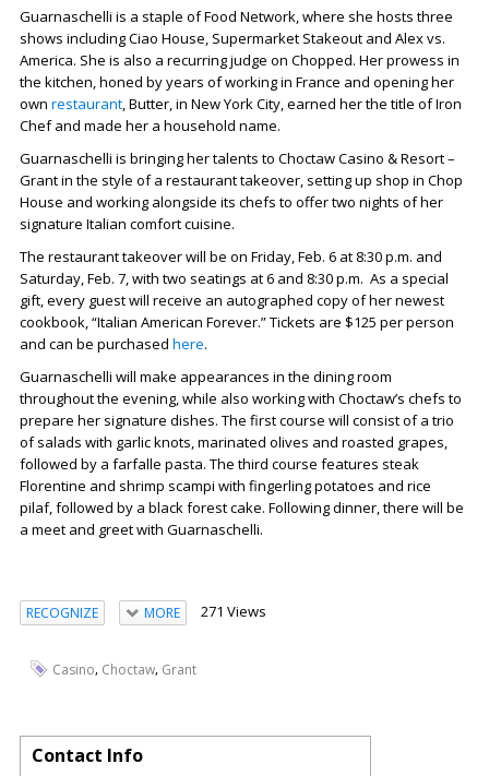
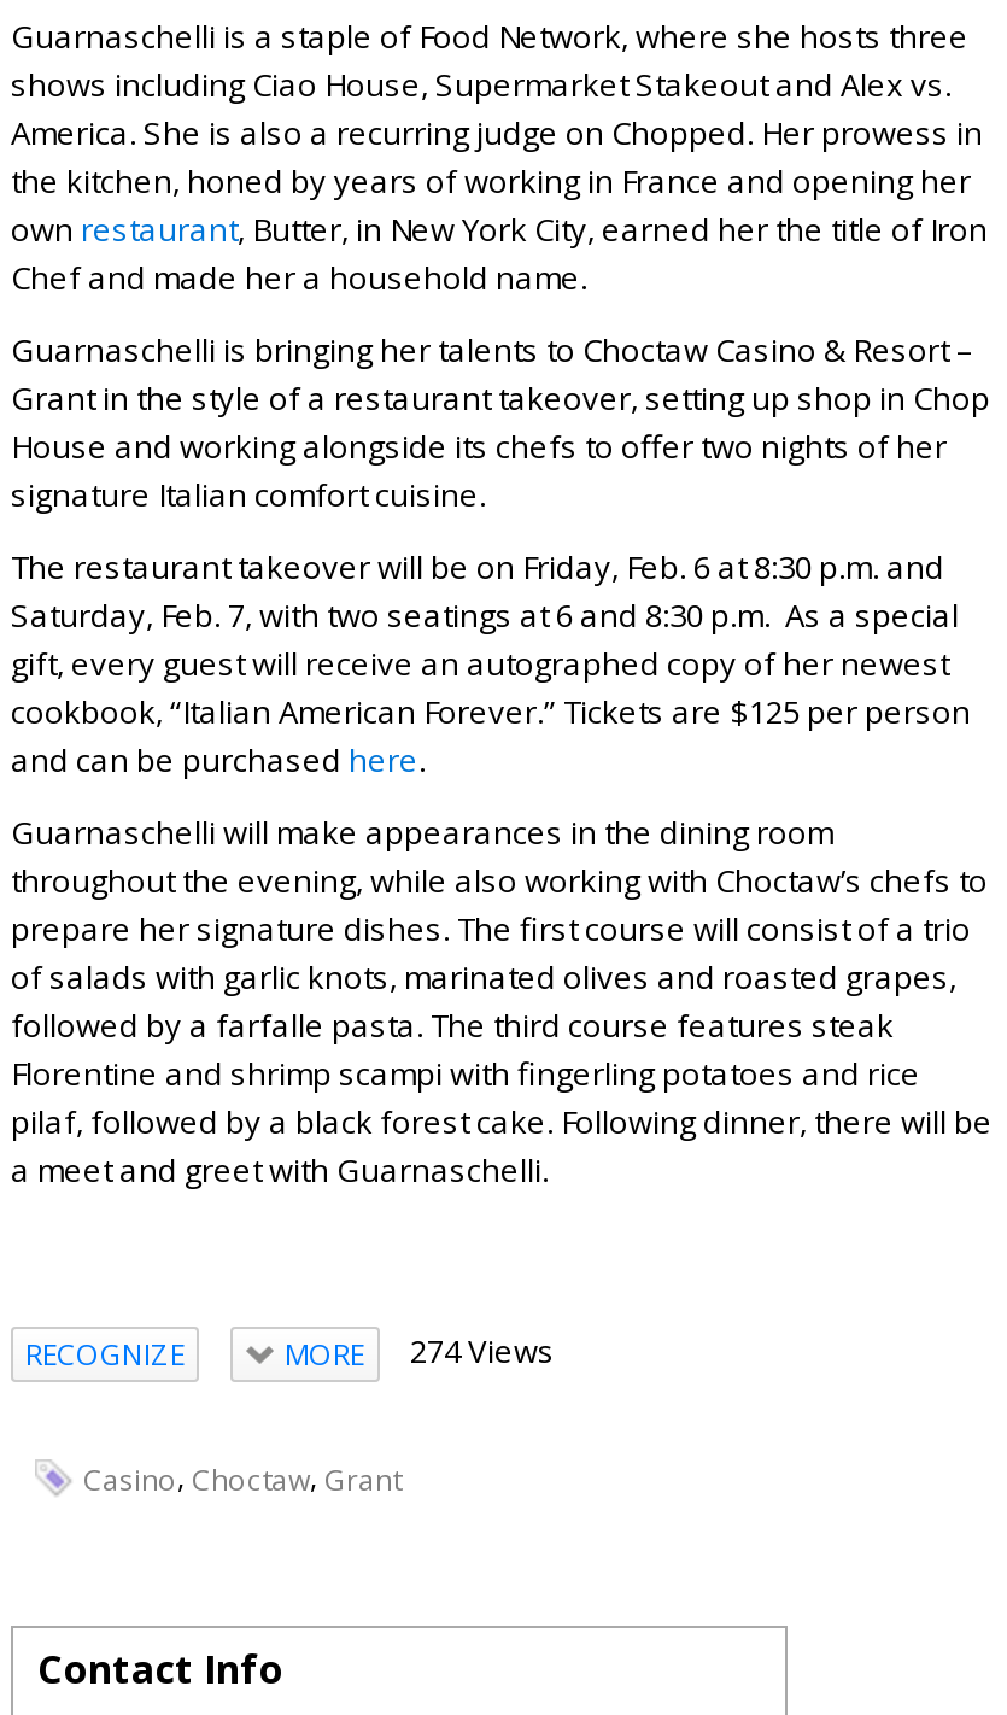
[144,602,266,623] MORE 271 Views -> [285,1330,555,1376] MORE 274 Views

